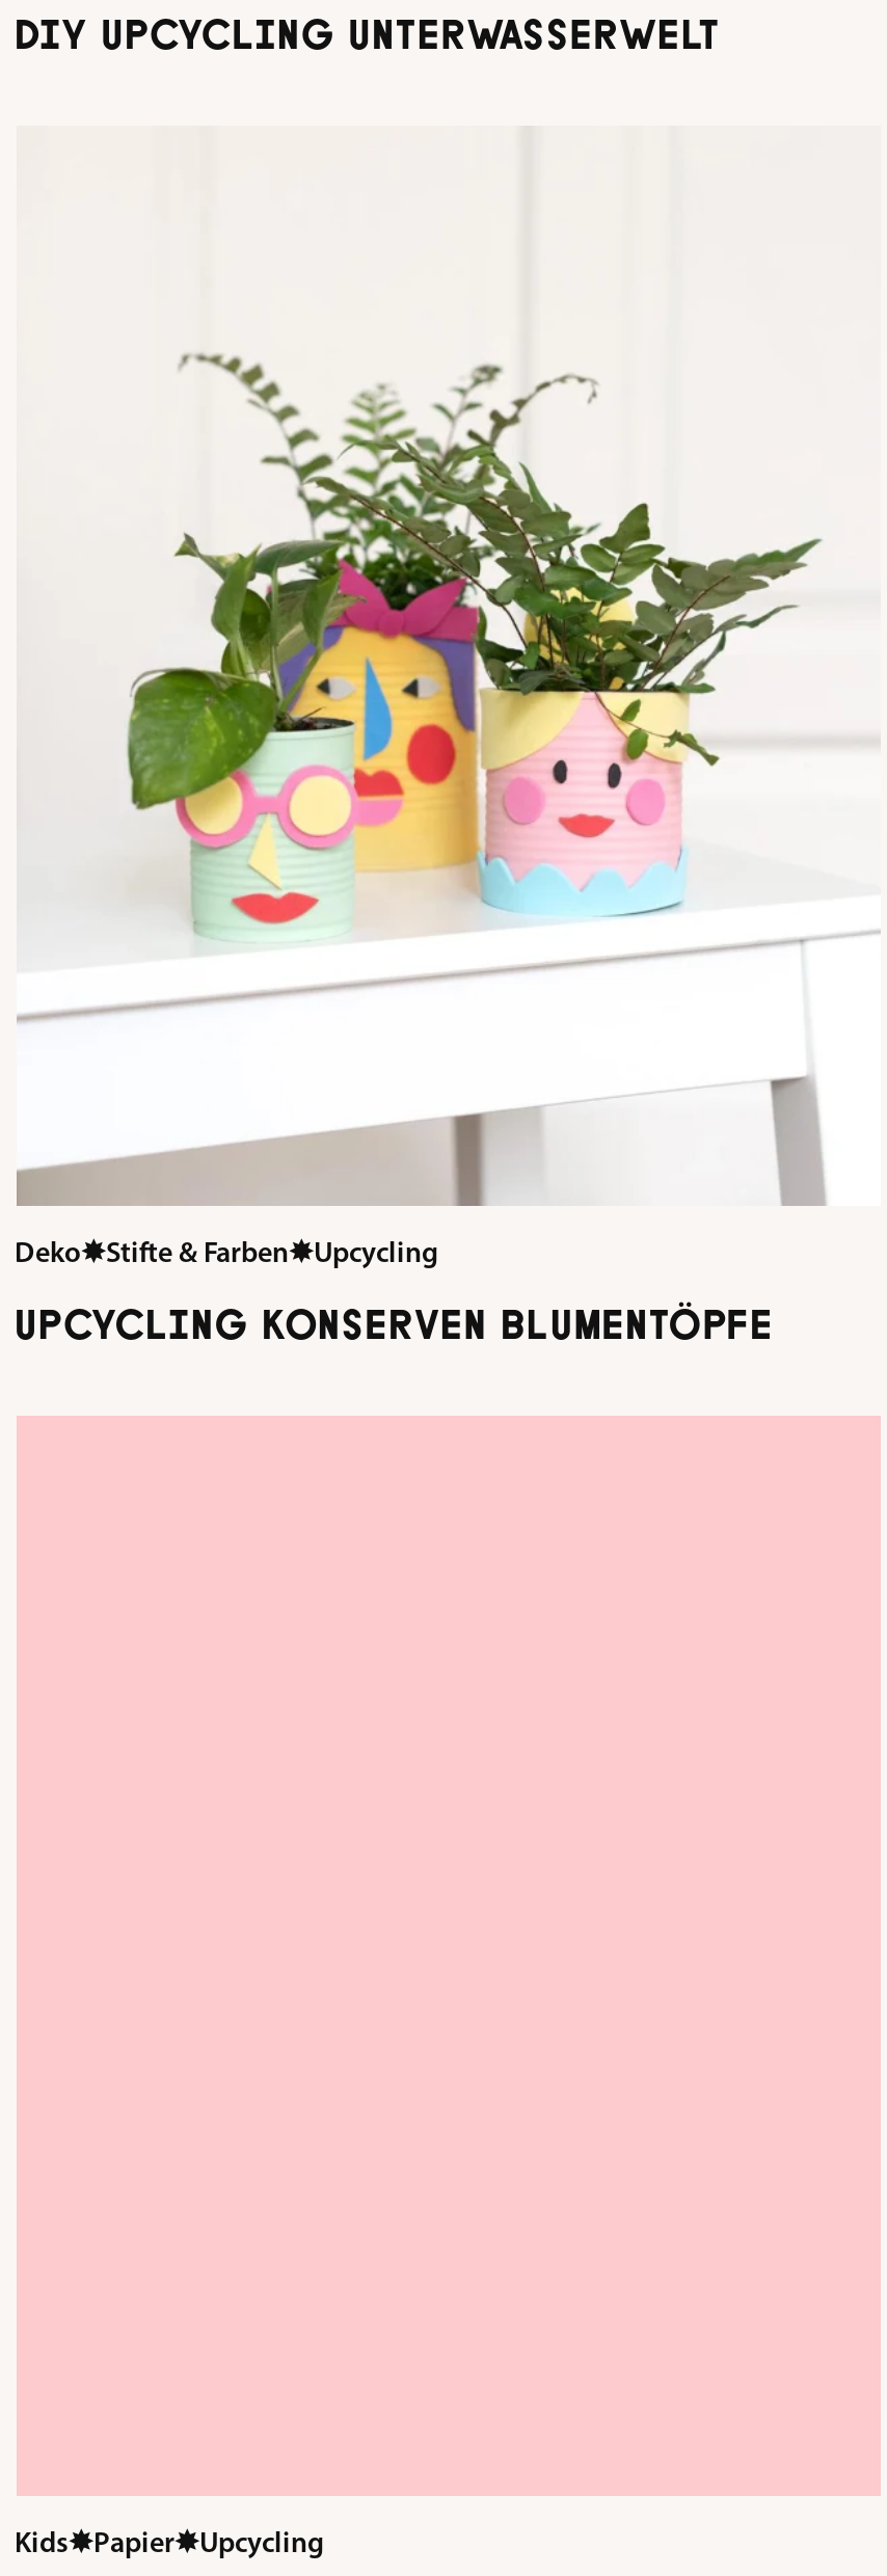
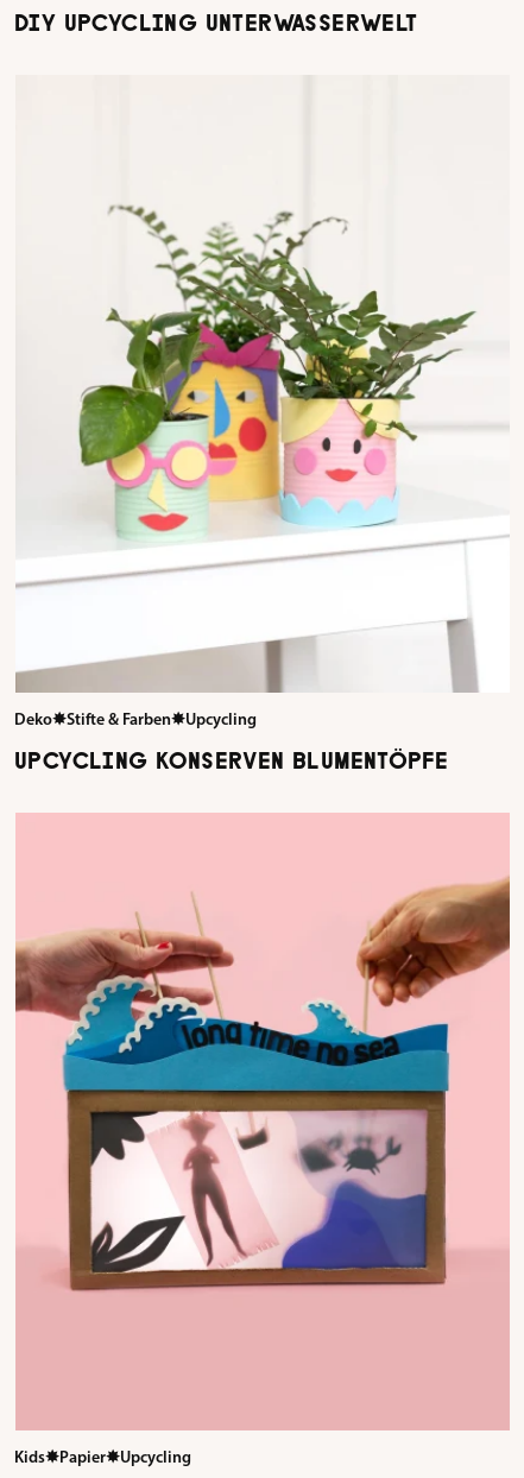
none -> [14,877,511,1295] [image]

